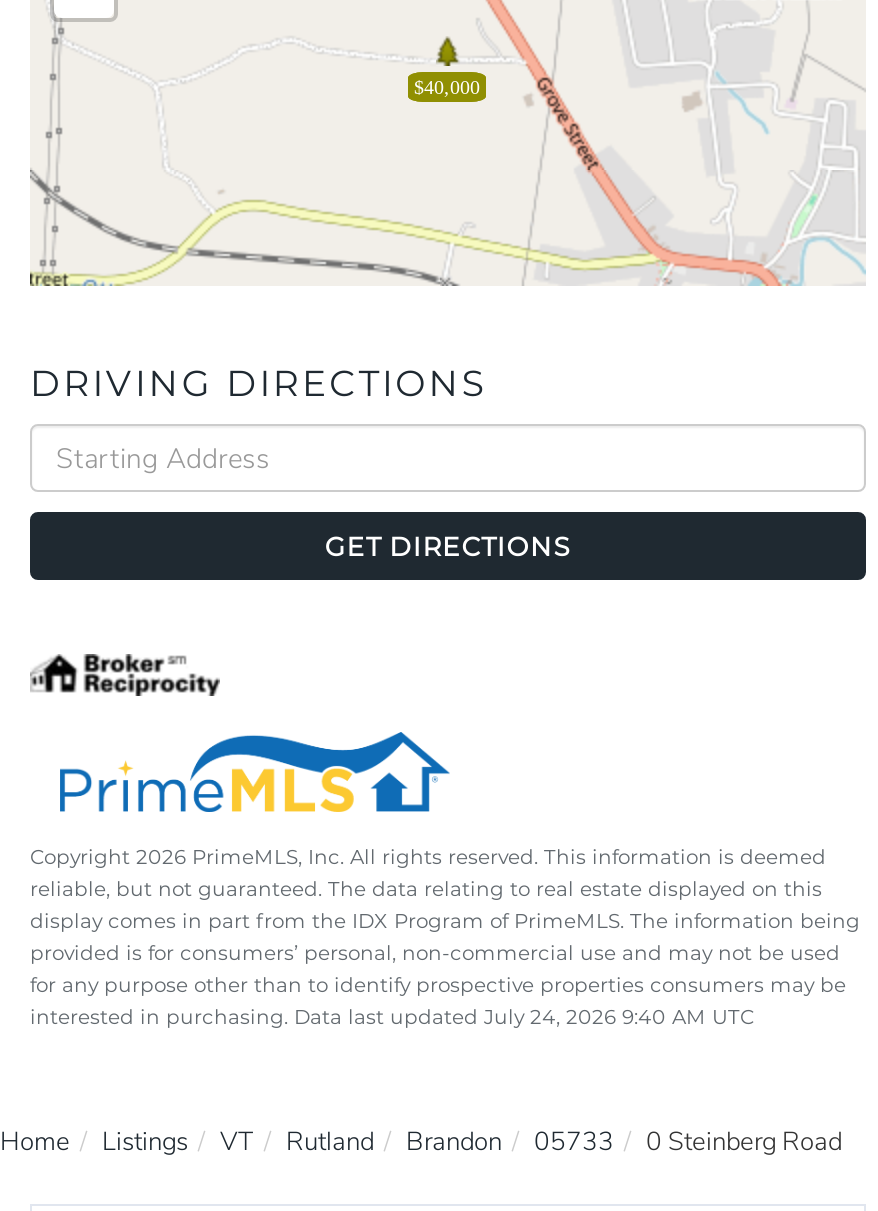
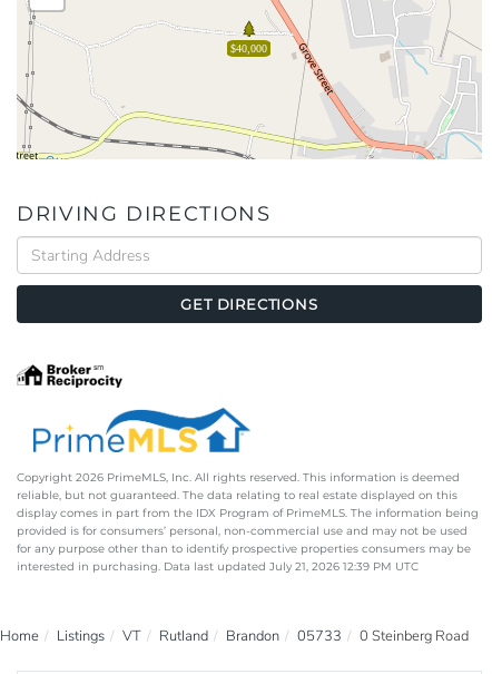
[30,1005,754,1031] interested in purchasing. Data last updated July 24, 2026 9:40 AM UTC -> [17,560,419,574] interested in purchasing. Data last updated July 21, 2026 12:39 PM UTC

